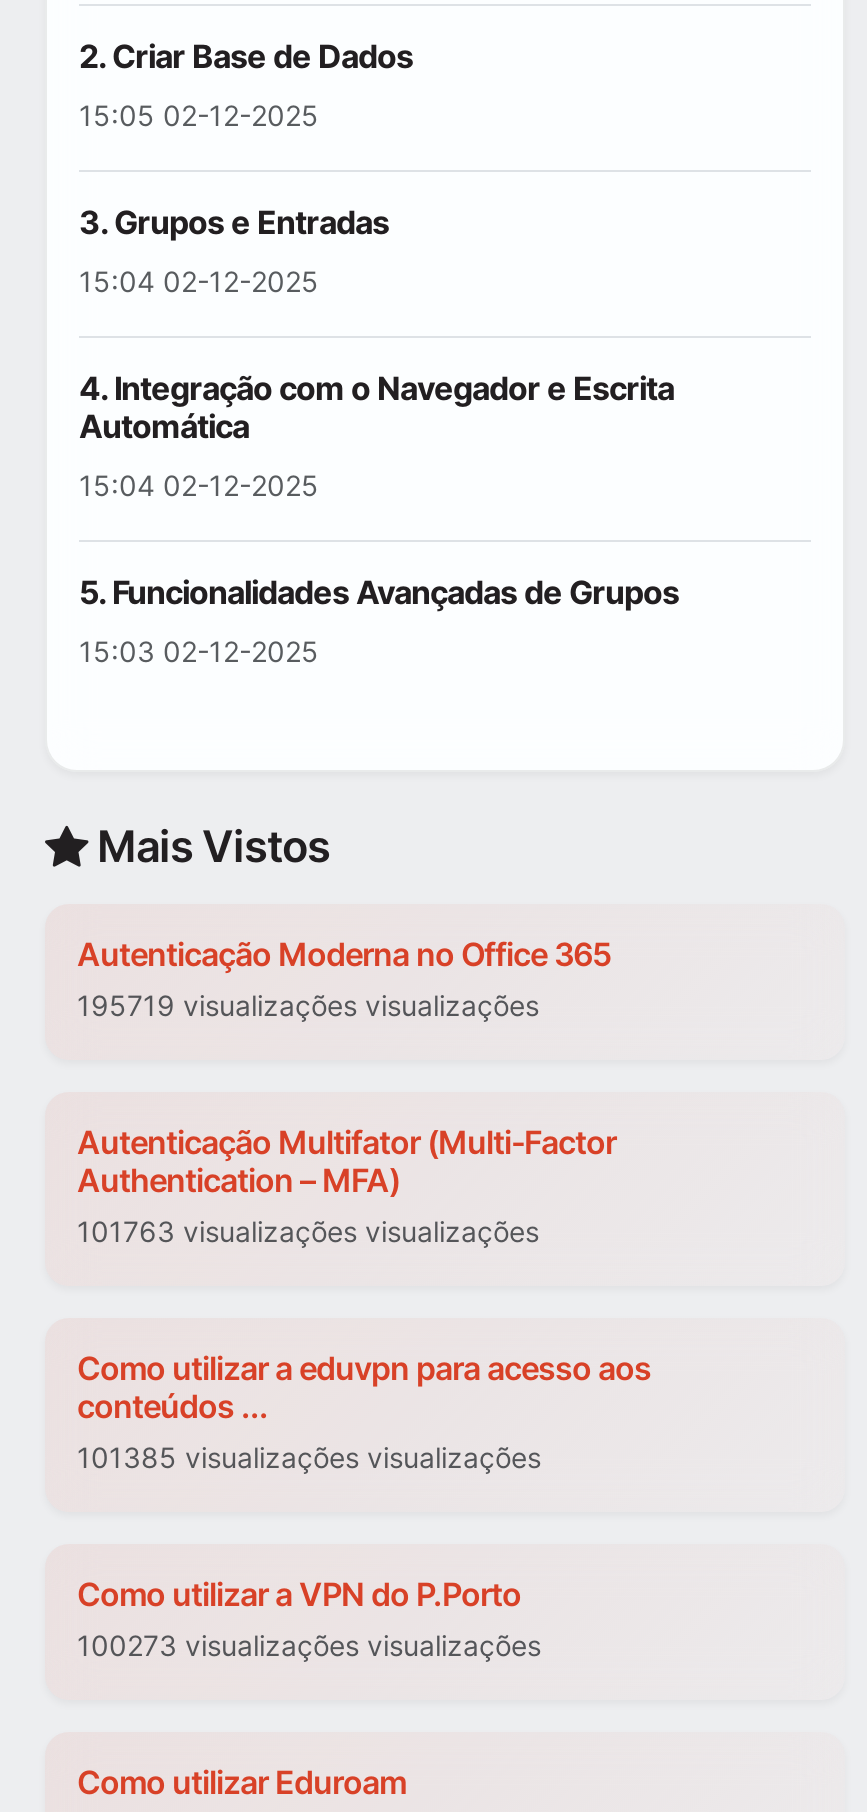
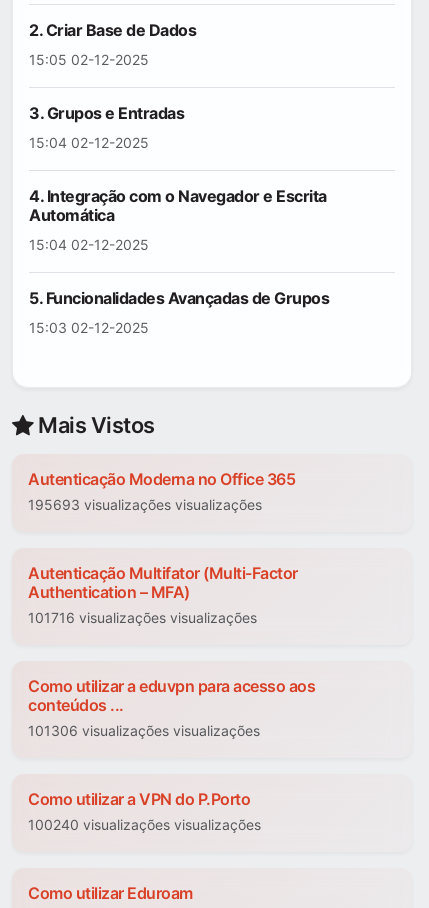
[77,989,539,1023] 195719 visualizações visualizações -> [28,496,262,513] 195693 visualizações visualizações
[77,1215,539,1249] 101763 visualizações visualizações -> [28,609,257,626] 101716 visualizações visualizações
[77,1441,541,1475] 101385 visualizações visualizações -> [28,722,260,739] 101306 visualizações visualizações
[77,1629,541,1663] 100273 visualizações visualizações -> [28,816,261,833] 100240 visualizações visualizações

